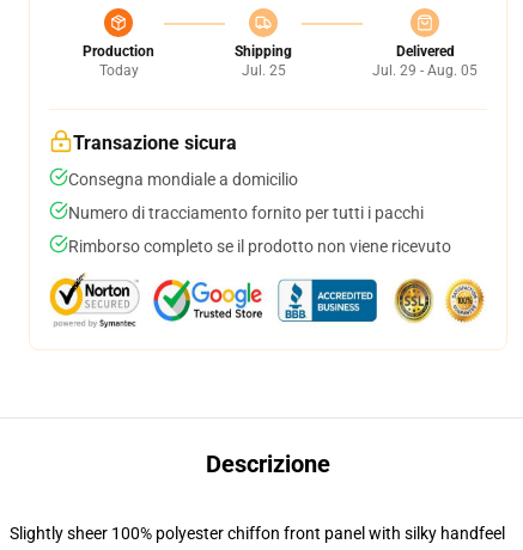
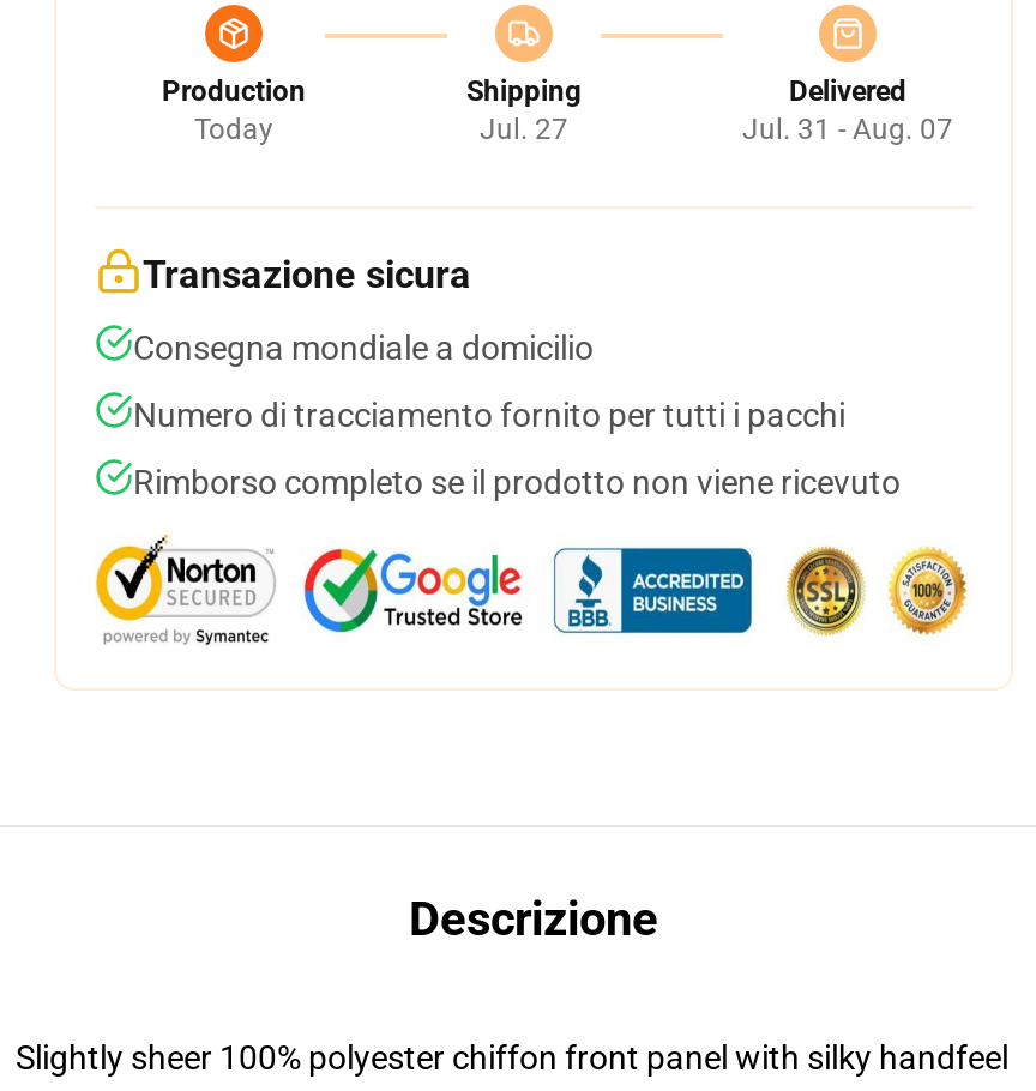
[241,62,285,79] Jul. 25 -> [480,113,568,146] Jul. 27
[372,62,478,79] Jul. 29 - Aug. 05 -> [742,113,953,146] Jul. 31 - Aug. 07

